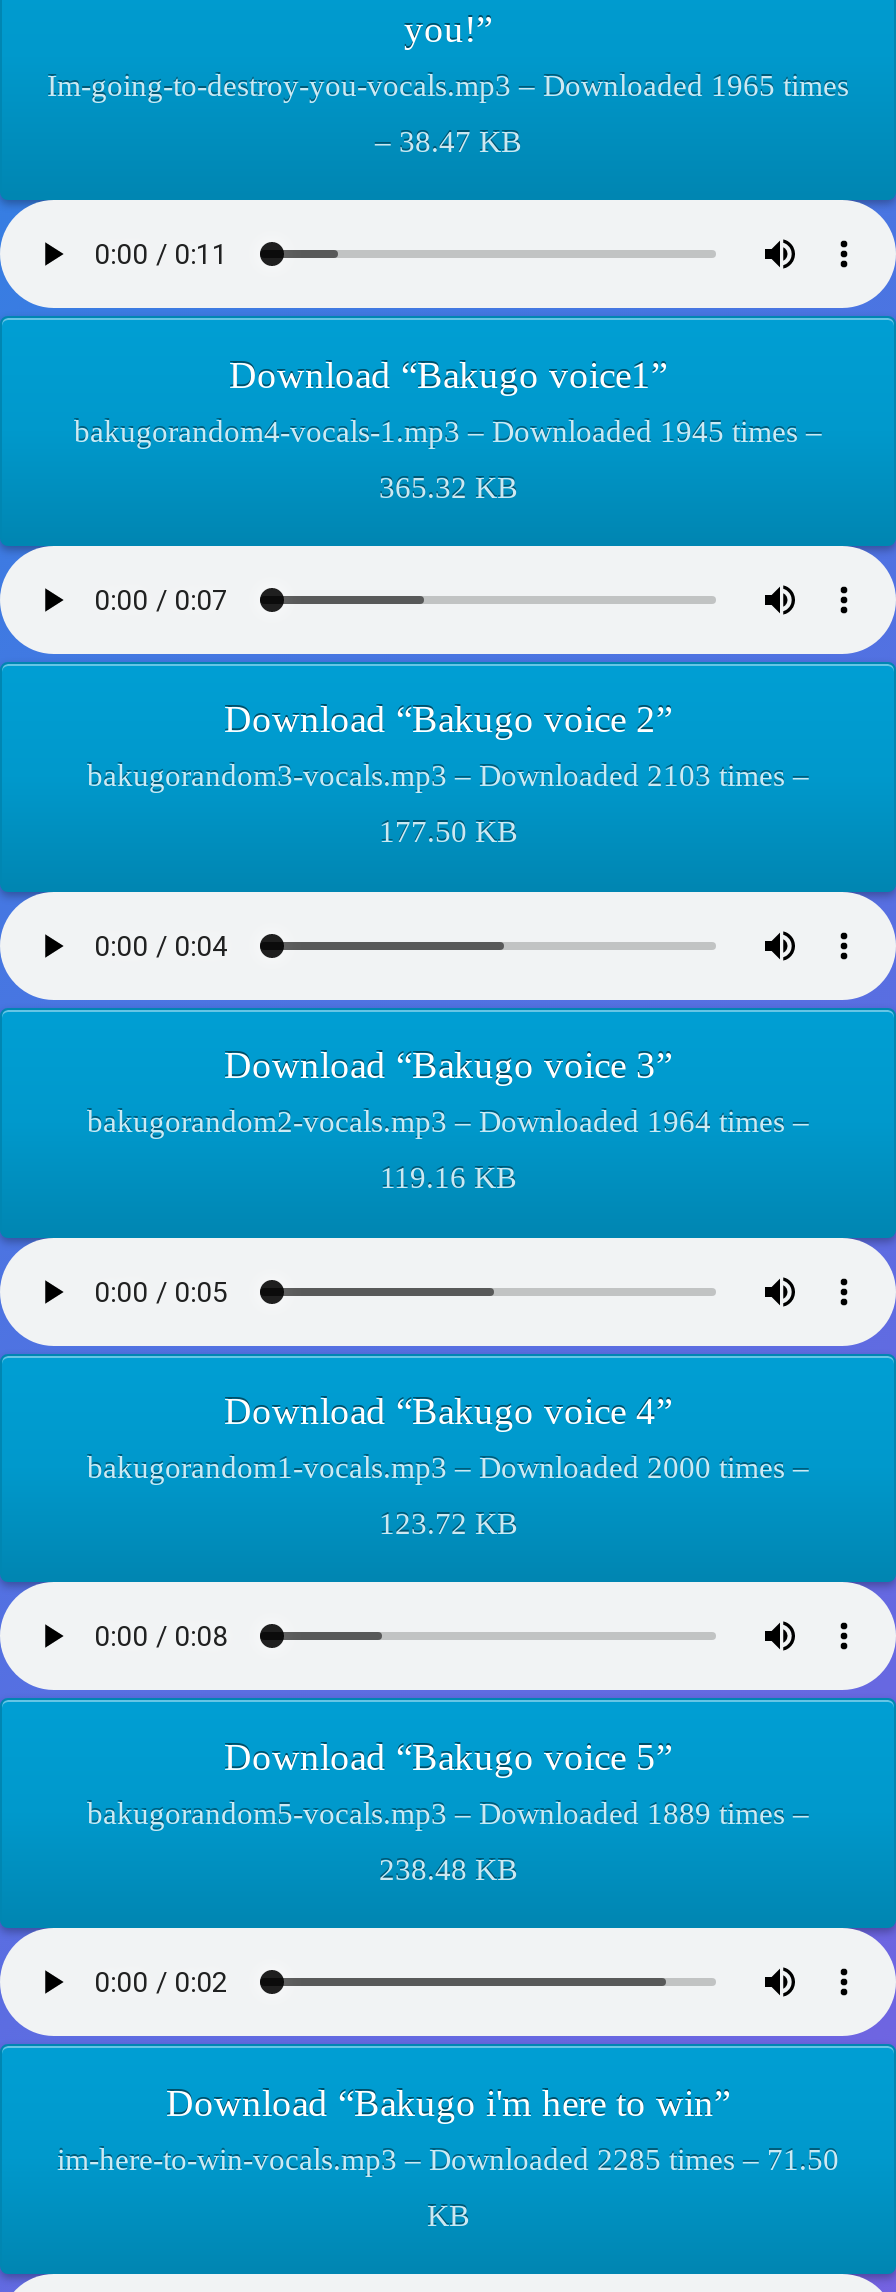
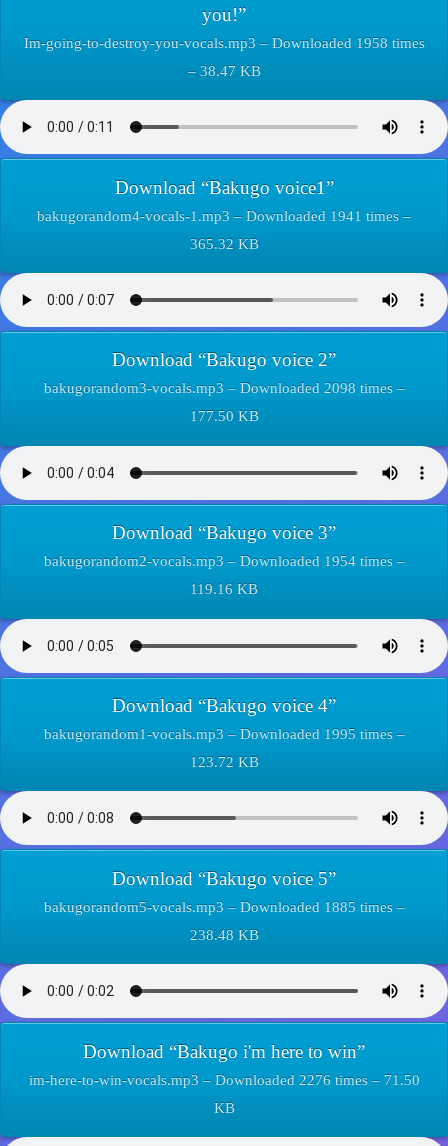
[47,68,849,102] Im-going-to-destroy-you-vocals.mp3 – Downloaded 1965 times -> [23,34,424,51] Im-going-to-destroy-you-vocals.mp3 – Downloaded 1958 times
[74,413,822,447] bakugorandom4-vocals-1.mp3 – Downloaded 1945 times – -> [37,207,411,224] bakugorandom4-vocals-1.mp3 – Downloaded 1941 times –
[87,759,809,793] bakugorandom3-vocals.mp3 – Downloaded 2103 times – -> [43,379,404,396] bakugorandom3-vocals.mp3 – Downloaded 2098 times –
[87,1104,809,1138] bakugorandom2-vocals.mp3 – Downloaded 1964 times – -> [43,552,404,569] bakugorandom2-vocals.mp3 – Downloaded 1954 times –
[87,1450,809,1484] bakugorandom1-vocals.mp3 – Downloaded 2000 times – -> [43,725,404,742] bakugorandom1-vocals.mp3 – Downloaded 1995 times –
[87,1795,809,1829] bakugorandom5-vocals.mp3 – Downloaded 1889 times – -> [43,898,404,915] bakugorandom5-vocals.mp3 – Downloaded 1885 times –
[57,2141,839,2175] im-here-to-win-vocals.mp3 – Downloaded 2285 times – 71.50 -> [28,1070,419,1087] im-here-to-win-vocals.mp3 – Downloaded 2276 times – 71.50

